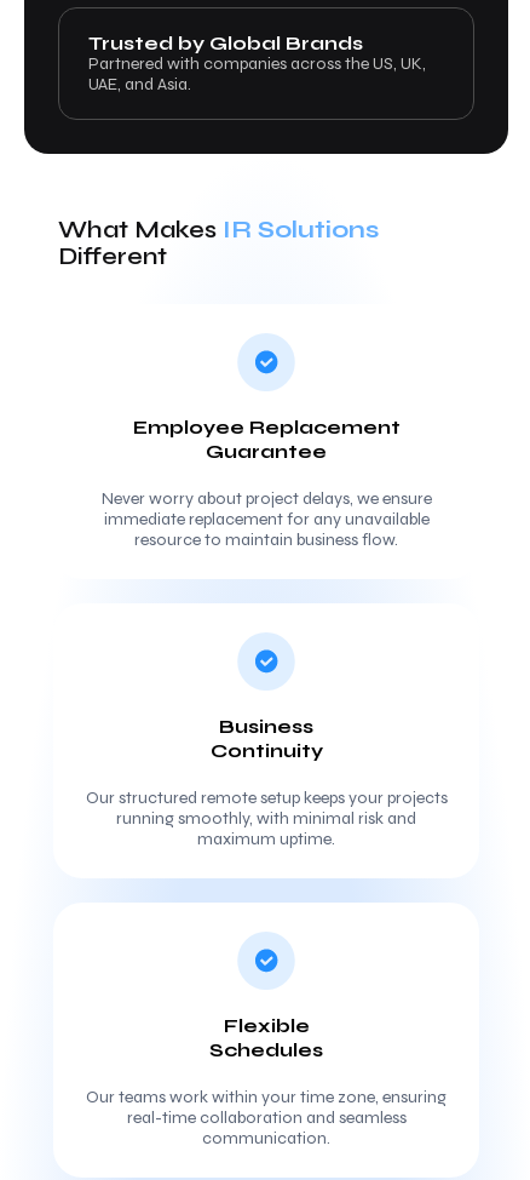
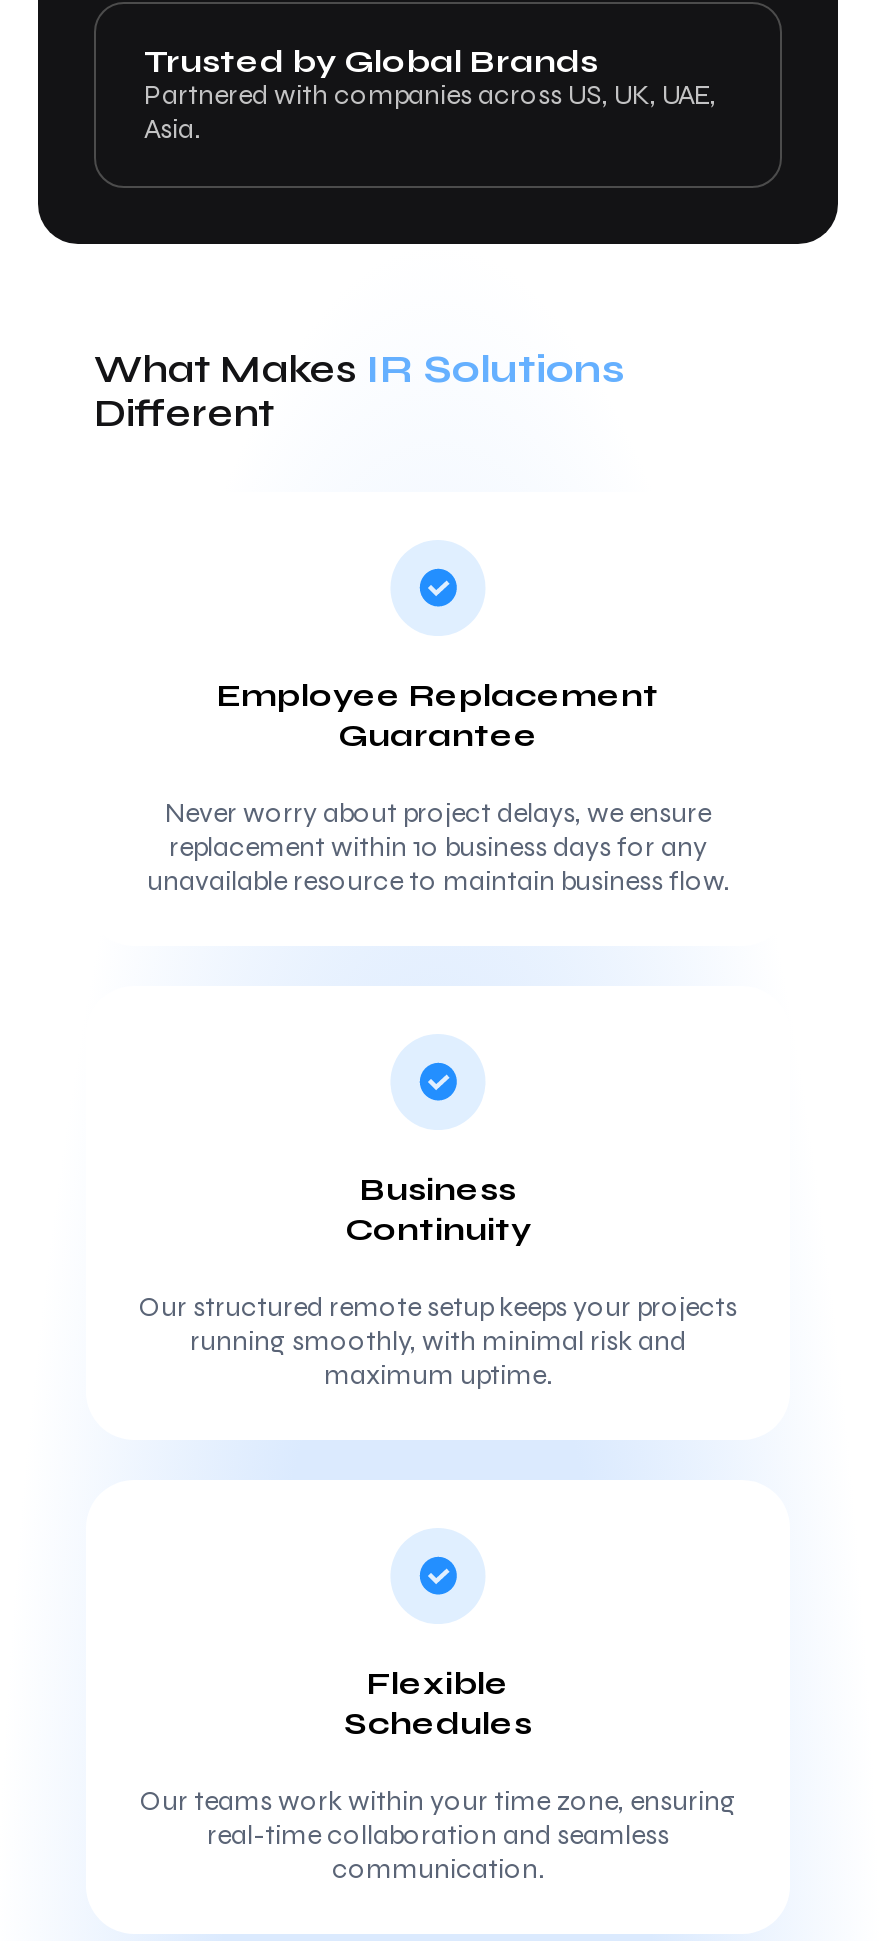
[88,53,426,94] Partnered with companies across the US, UK, | UAE, and Asia. -> [144,78,716,146] Partnered with companies across US, UK, UAE, | Asia.
[103,509,429,550] immediate replacement for any unavailable | resource to maintain business flow. -> [147,830,729,898] replacement within 10 business days for any | unavailable resource to maintain business flow.

